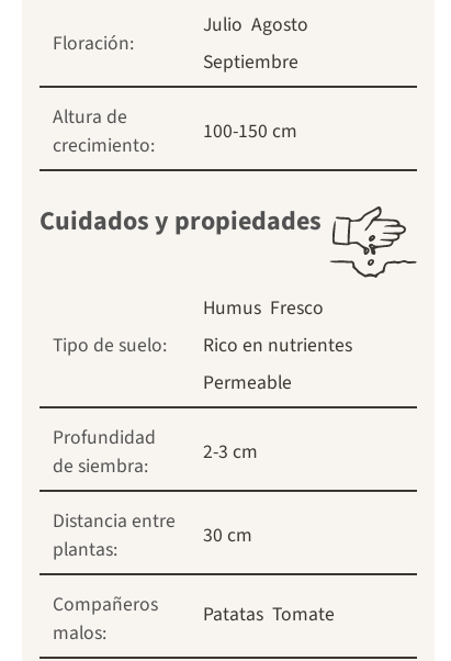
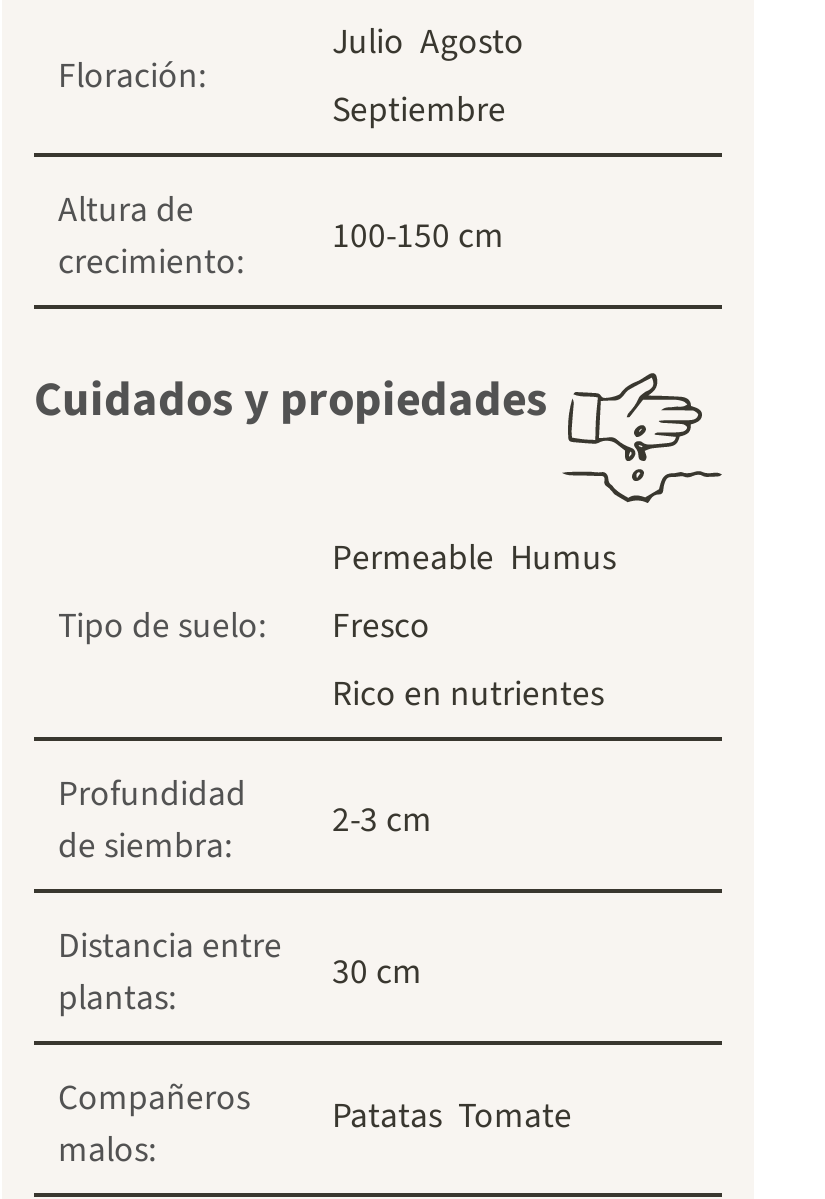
[203,295,324,322] Humus Fresco -> [332,534,616,652] Permeable Humus | Fresco
moved [203,332,352,359] -> [332,670,604,720]: Rico en nutrientes
[203,369,292,397] Permeable -> none

